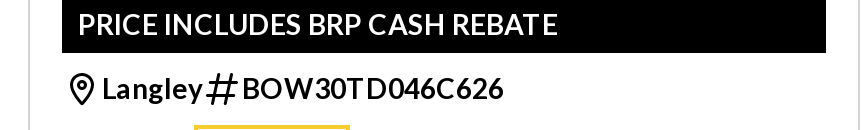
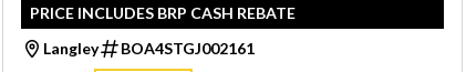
[102,70,504,104] Langley BOW30TD046C626 -> [43,39,255,58] Langley BOA4STGJ002161

